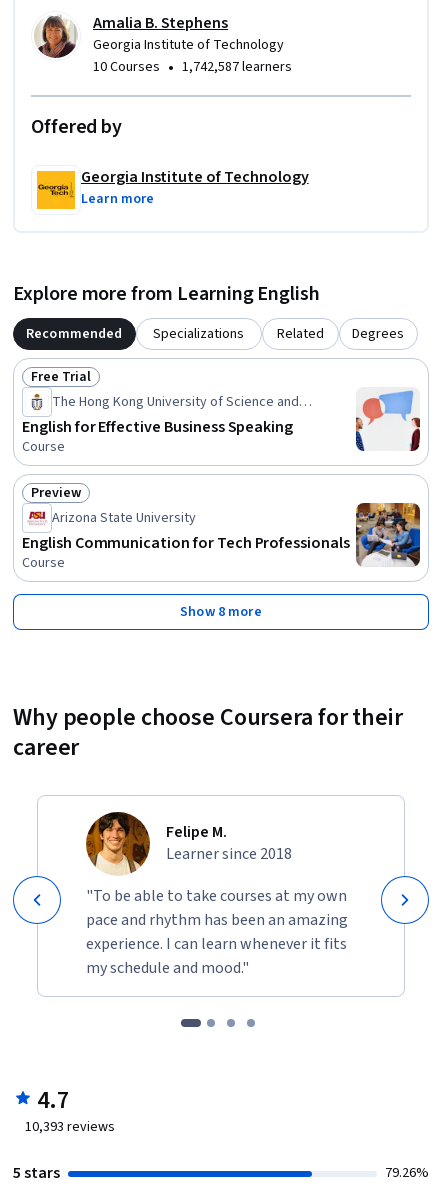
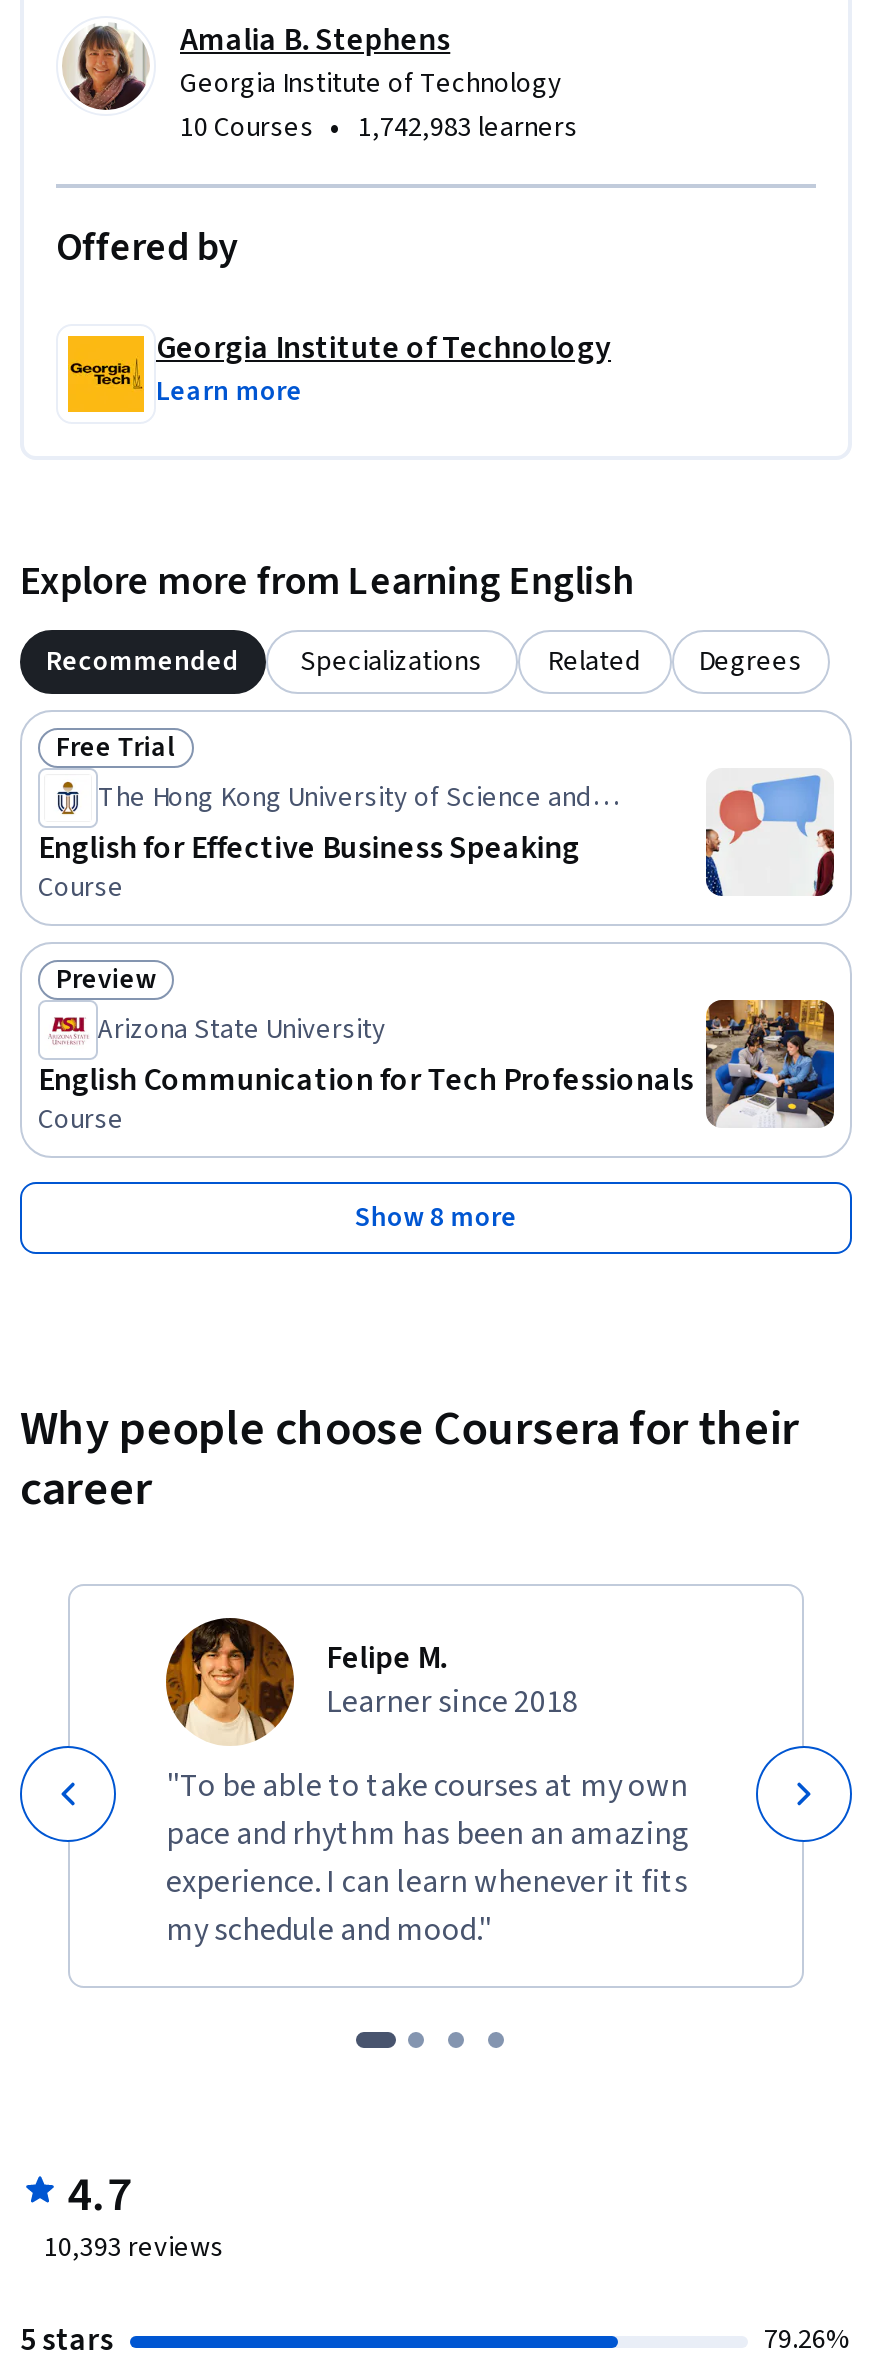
[93,56,292,78] 10 Courses • 1,742,587 learners -> [180,106,578,150] 10 Courses • 1,742,983 learners

